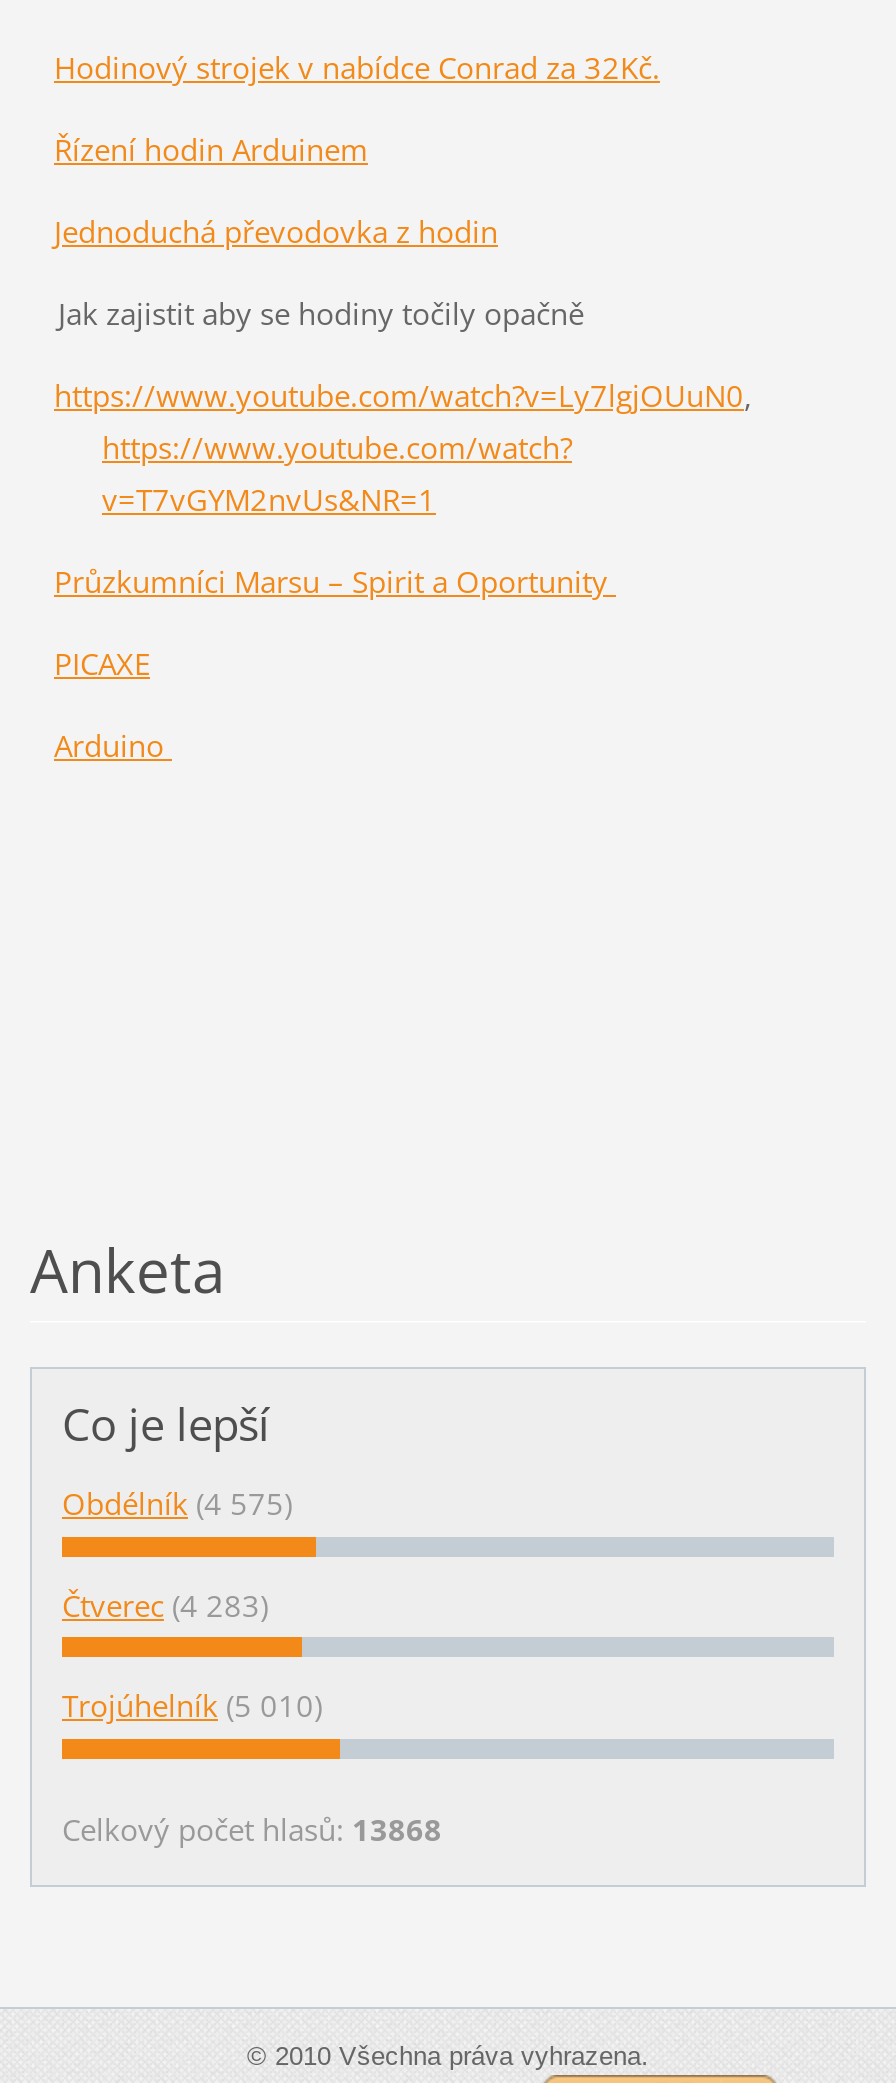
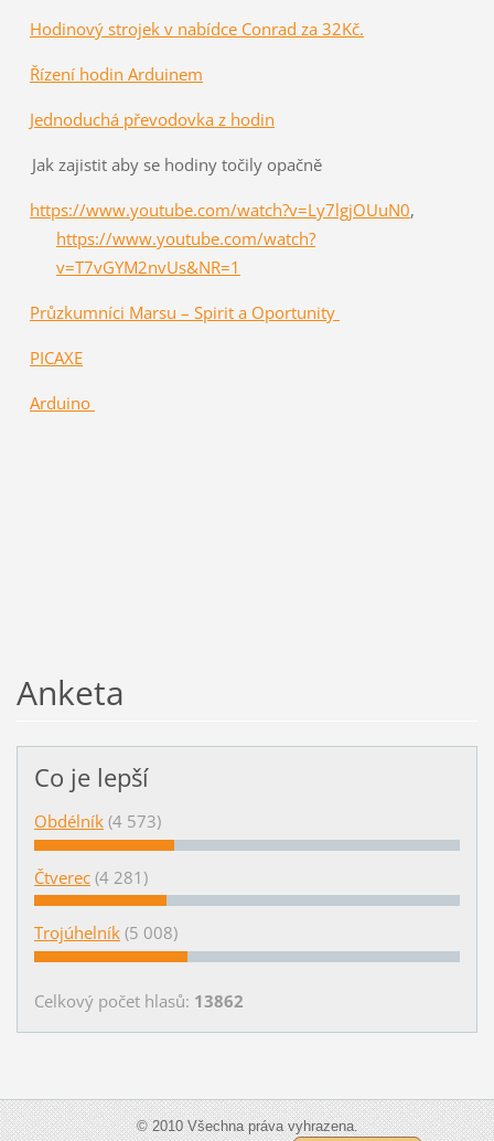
[62,1484,292,1524] Obdélník (4 575) -> [34,810,161,832] Obdélník (4 573)
[62,1584,268,1624] Čtverec (4 283) -> [34,866,148,888] Čtverec (4 281)
[62,1685,322,1725] Trojúhelník (5 010) -> [34,922,178,944] Trojúhelník (5 008)
[62,1809,442,1849] Celkový počet hlasů: 13868 -> [34,990,244,1012] Celkový počet hlasů: 13862

